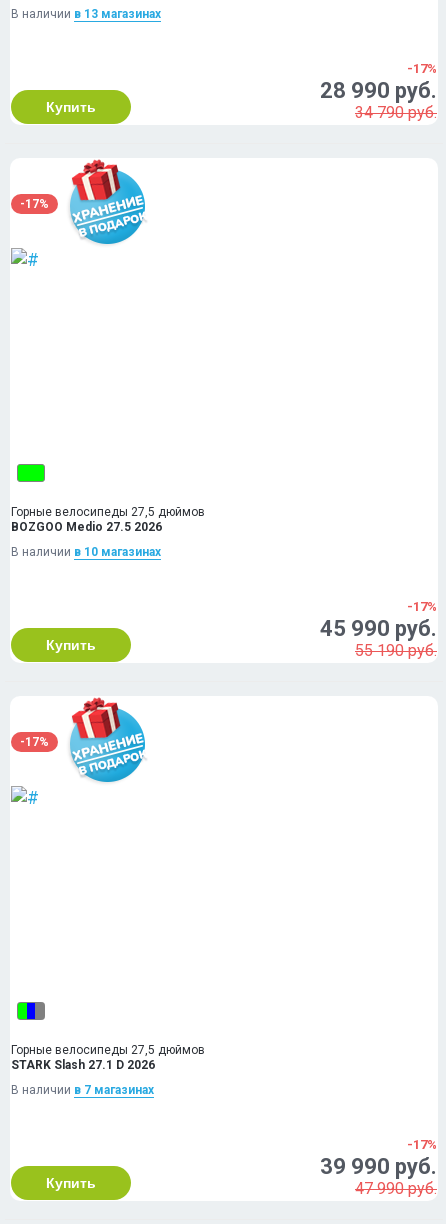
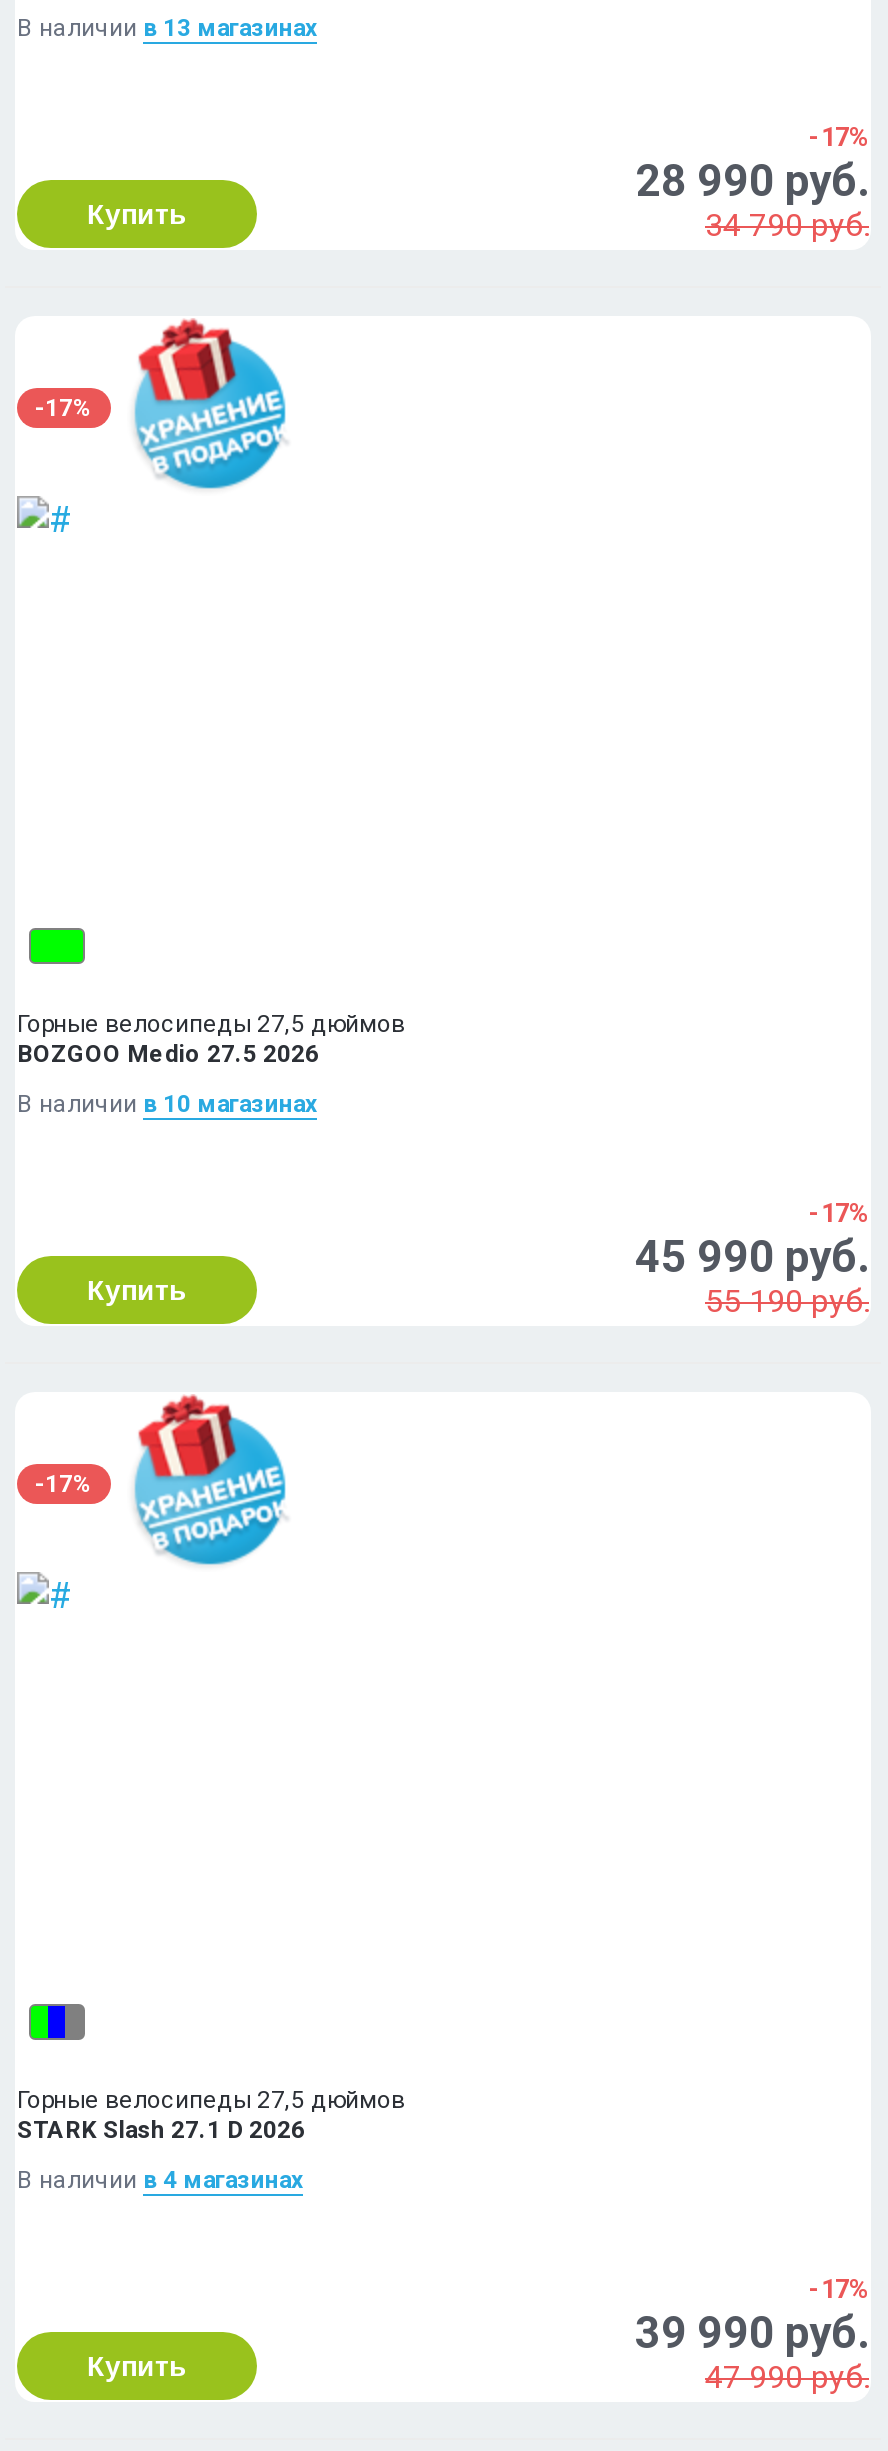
[11,1083,154,1097] В наличии в 7 магазинах -> [17,2166,303,2194] В наличии в 4 магазинах

